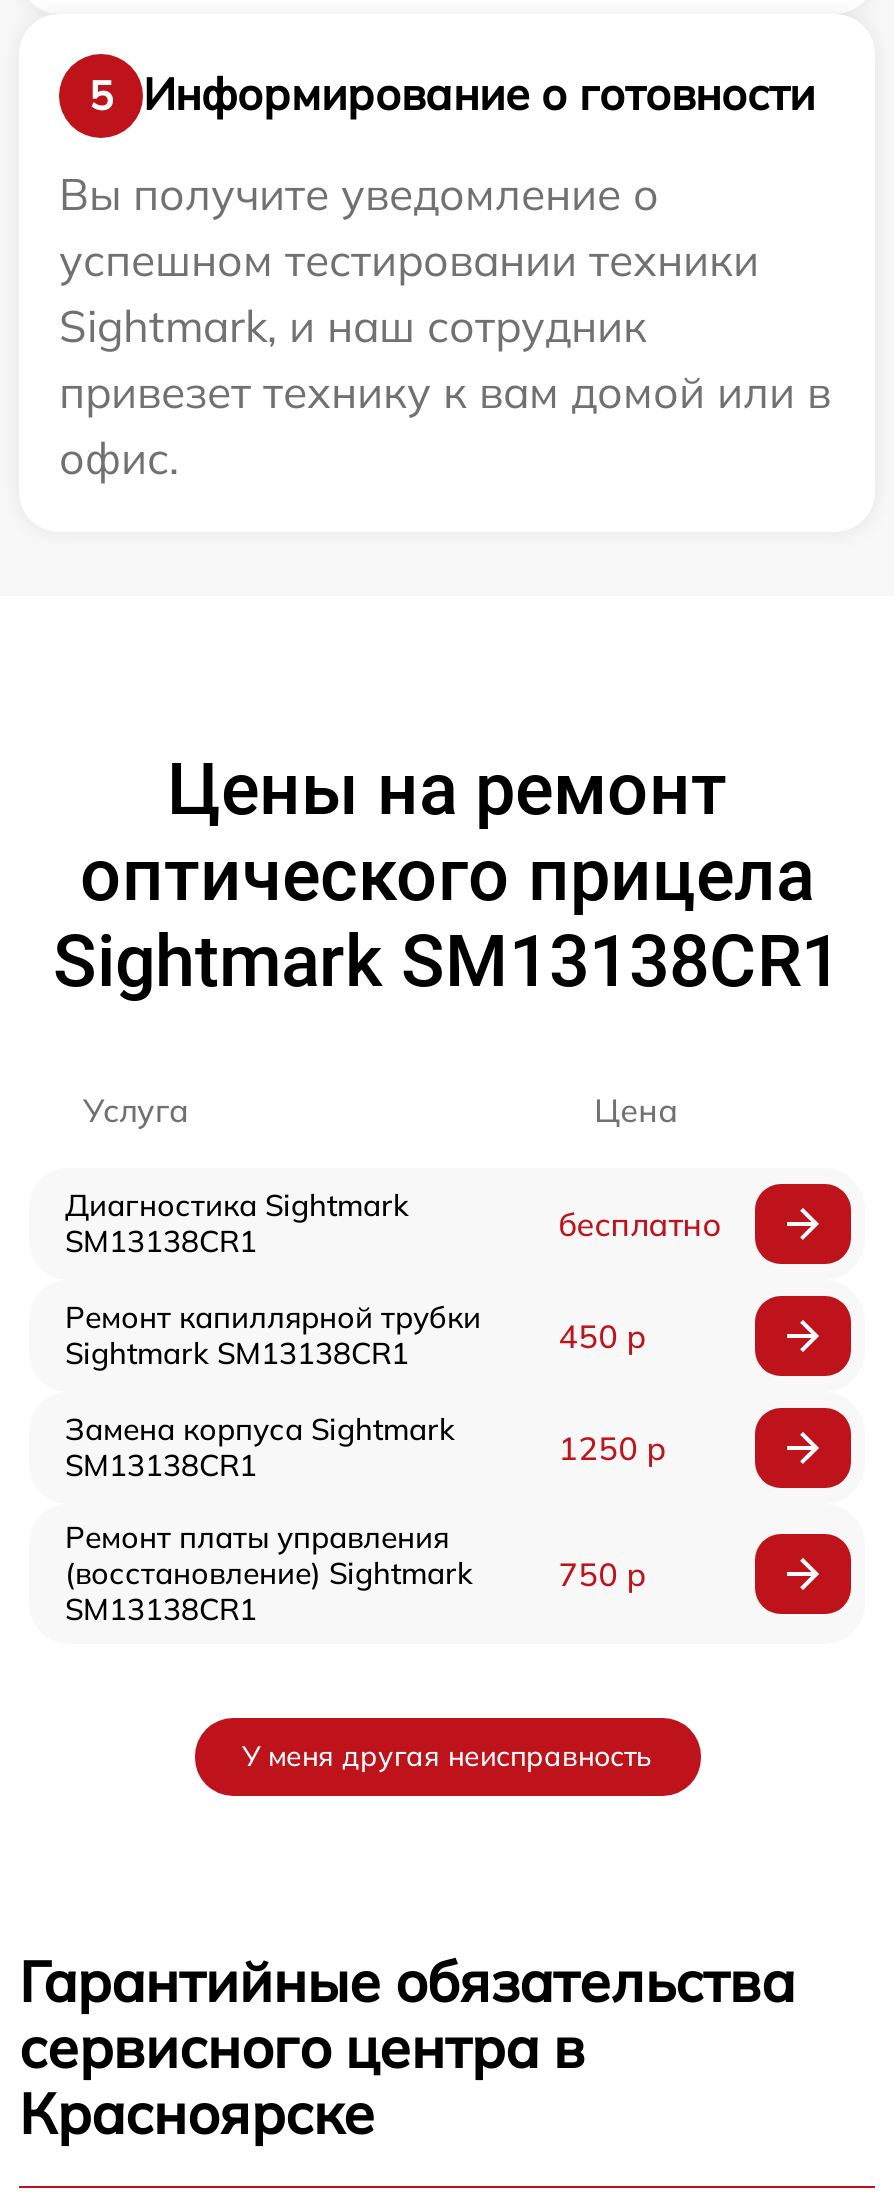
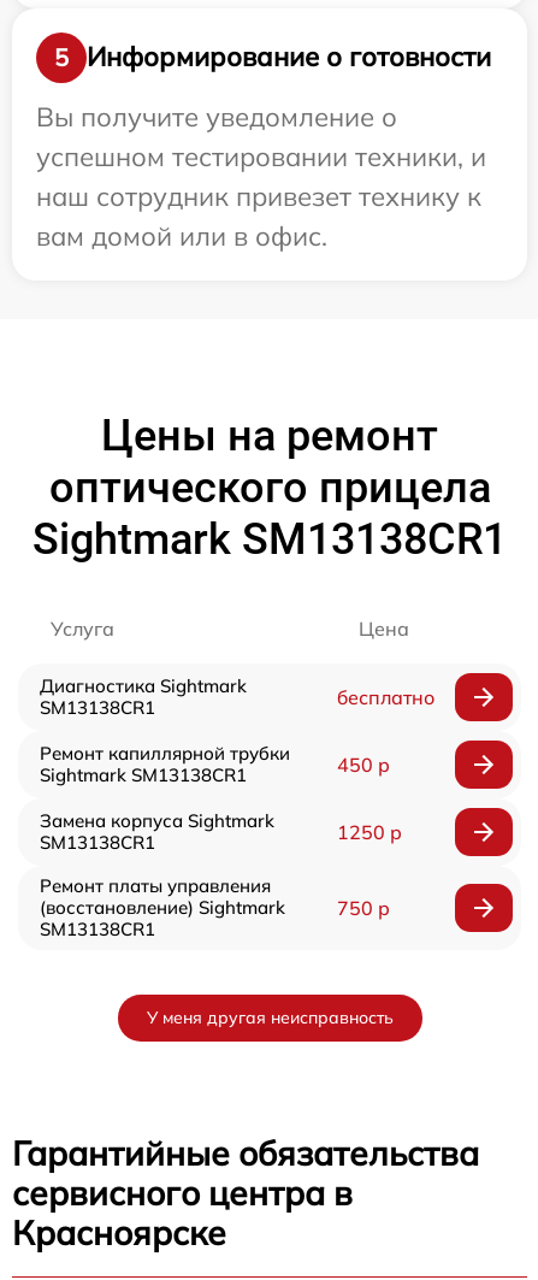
[59,232,831,486] успешном тестировании техники | Sightmark, и наш сотрудник | привезет технику к вам домой или в | офис. -> [36,140,486,253] успешном тестировании техники, и | наш сотрудник привезет технику к | вам домой или в офис.

